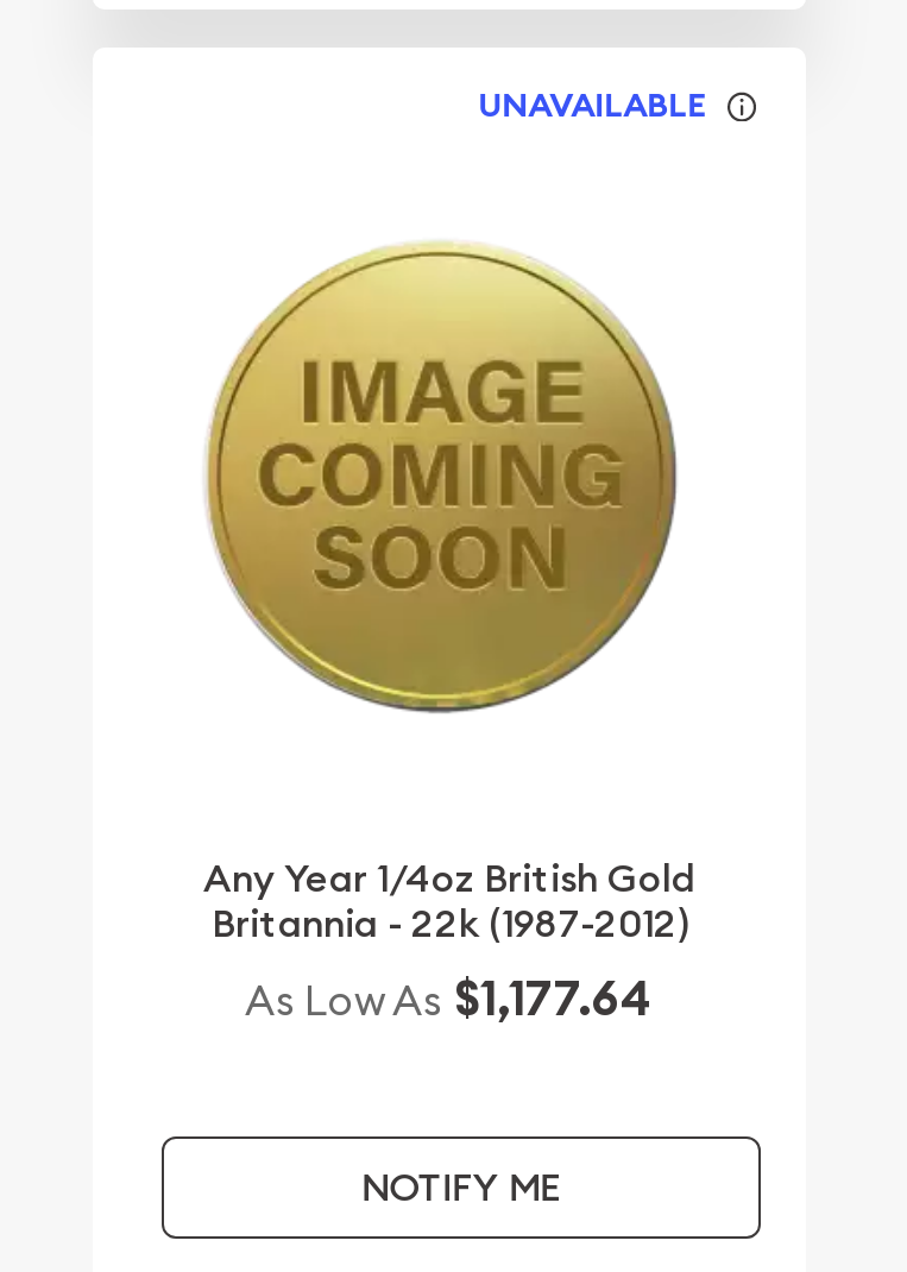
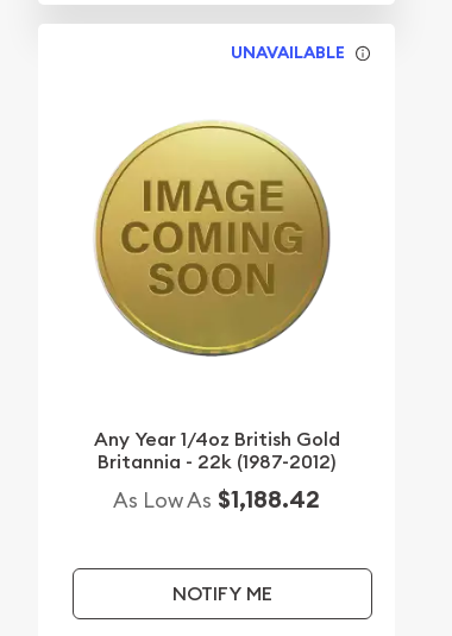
[245,967,654,1029] As Low As $1,177.64 -> [113,483,320,514] As Low As $1,188.42

